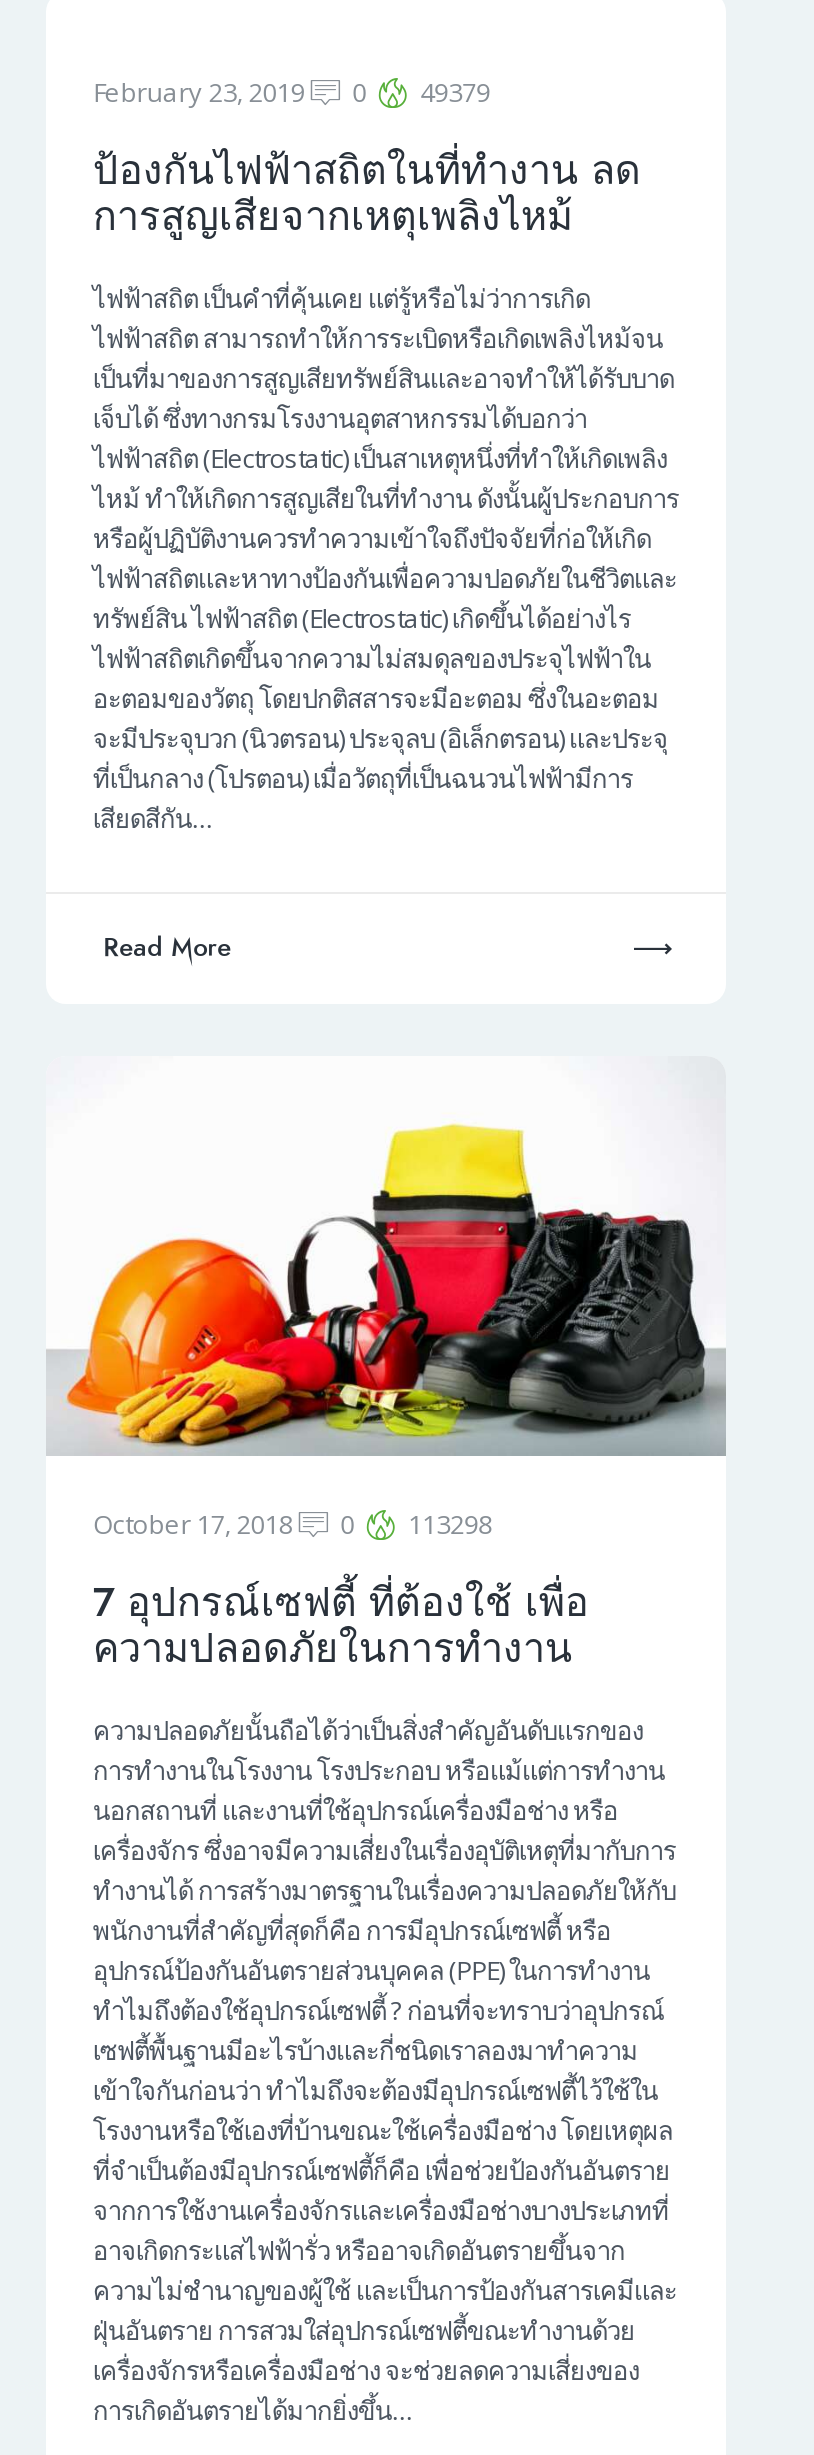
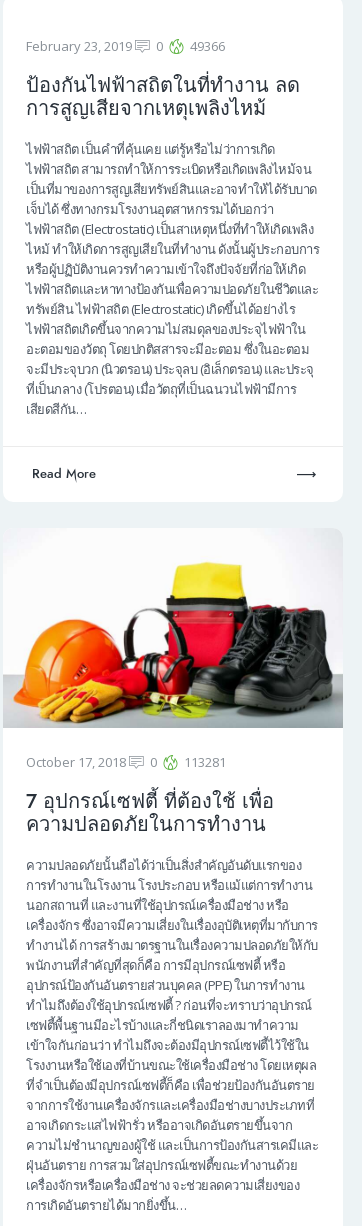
[93,74,490,110] February 23, 2019 0 49379 -> [26,37,225,55] February 23, 2019 0 49366
[93,1507,492,1543] October 17, 2018 0 113298 -> [26,753,226,771] October 17, 2018 0 113281

